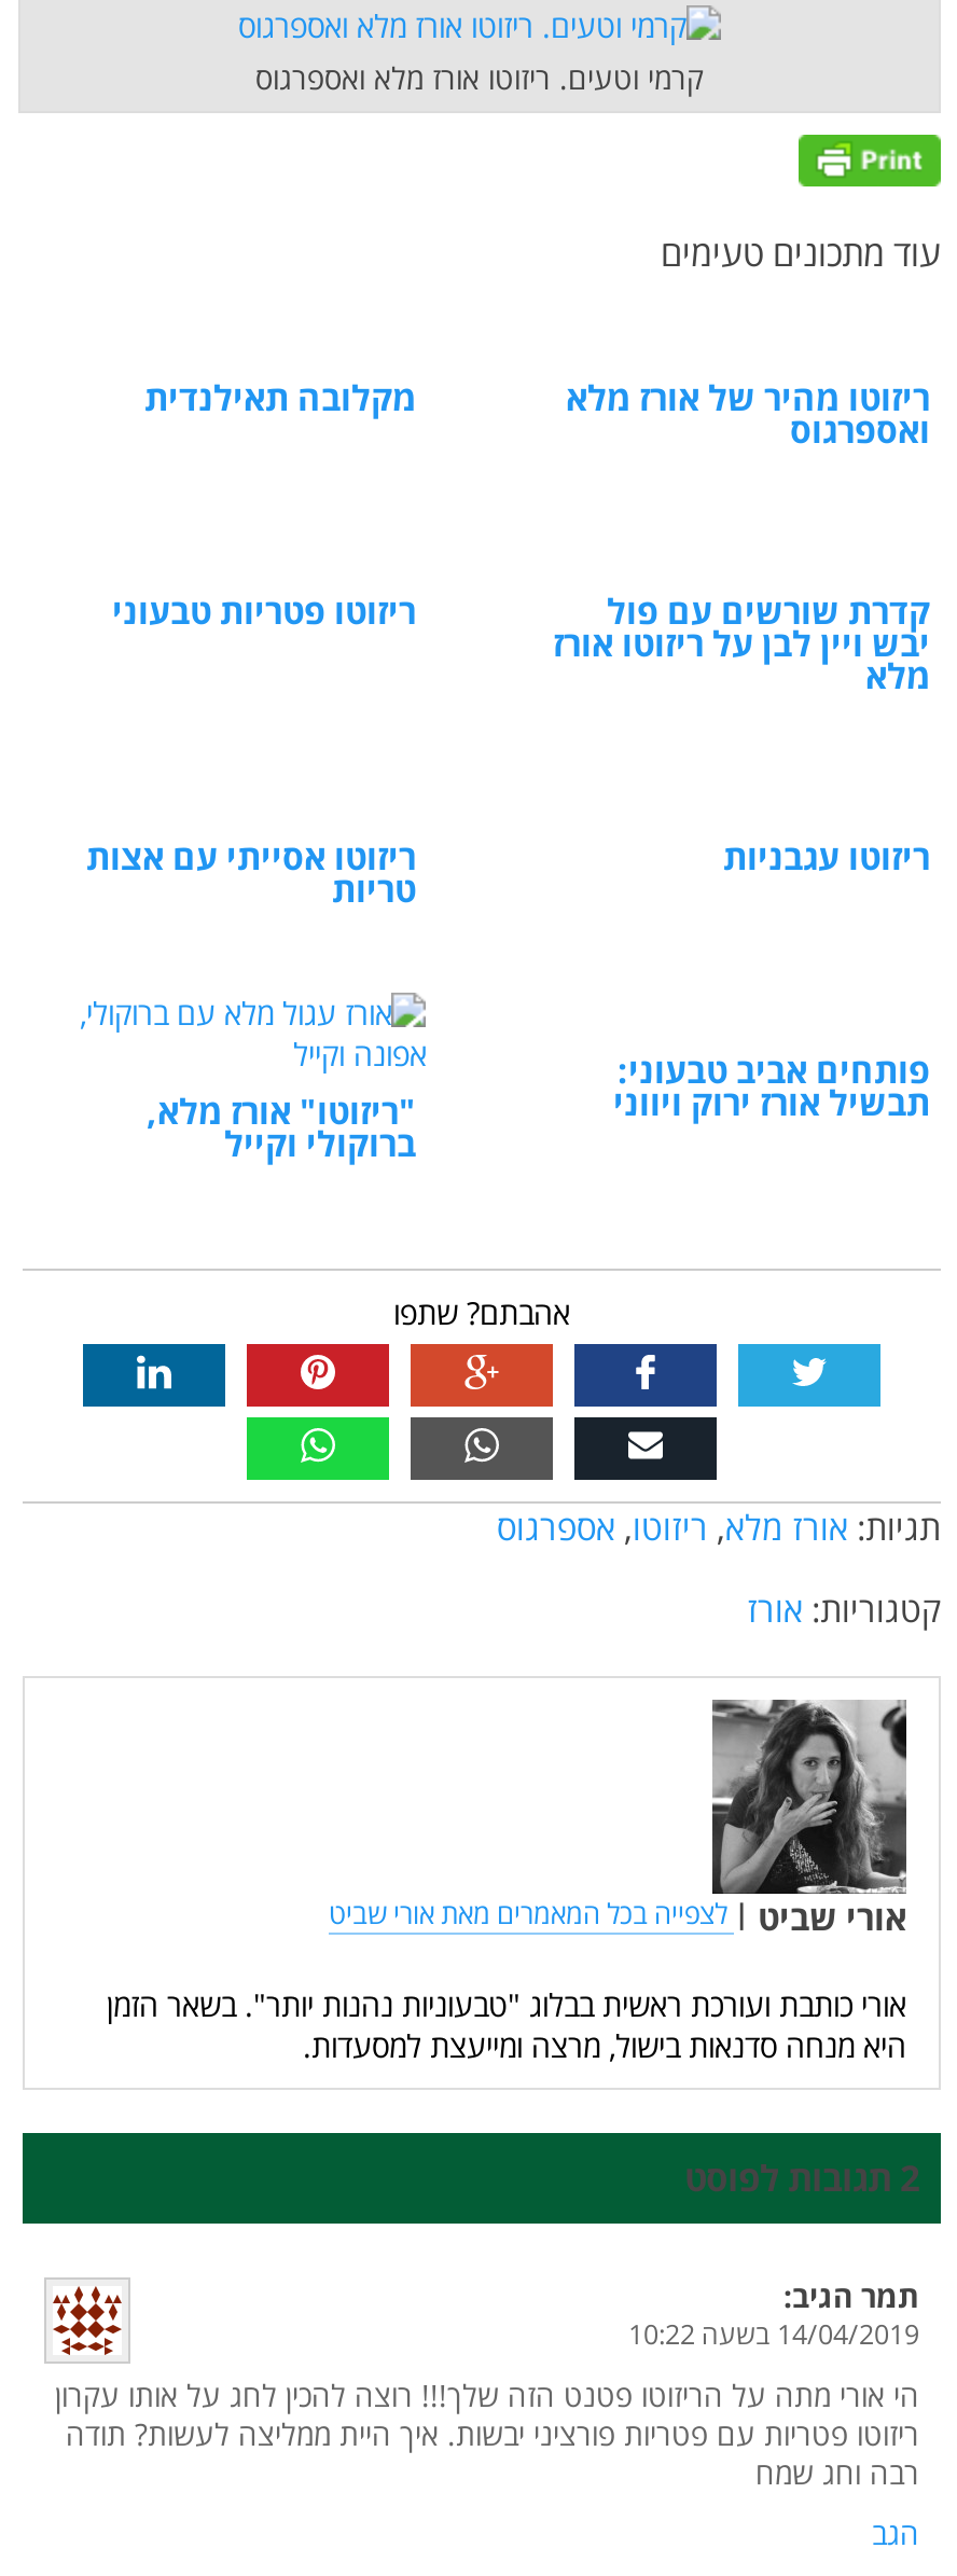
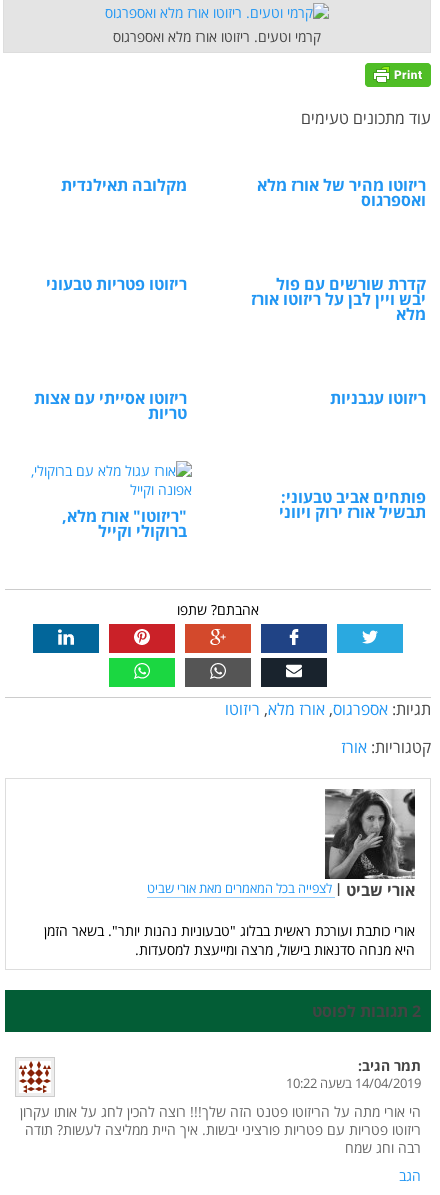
[497,1503,941,1551] תגיות: אורז מלא, ריזוטו, אספרגוס -> [225,698,431,720] תגיות: אספרגוס, אורז מלא, ריזוטו

